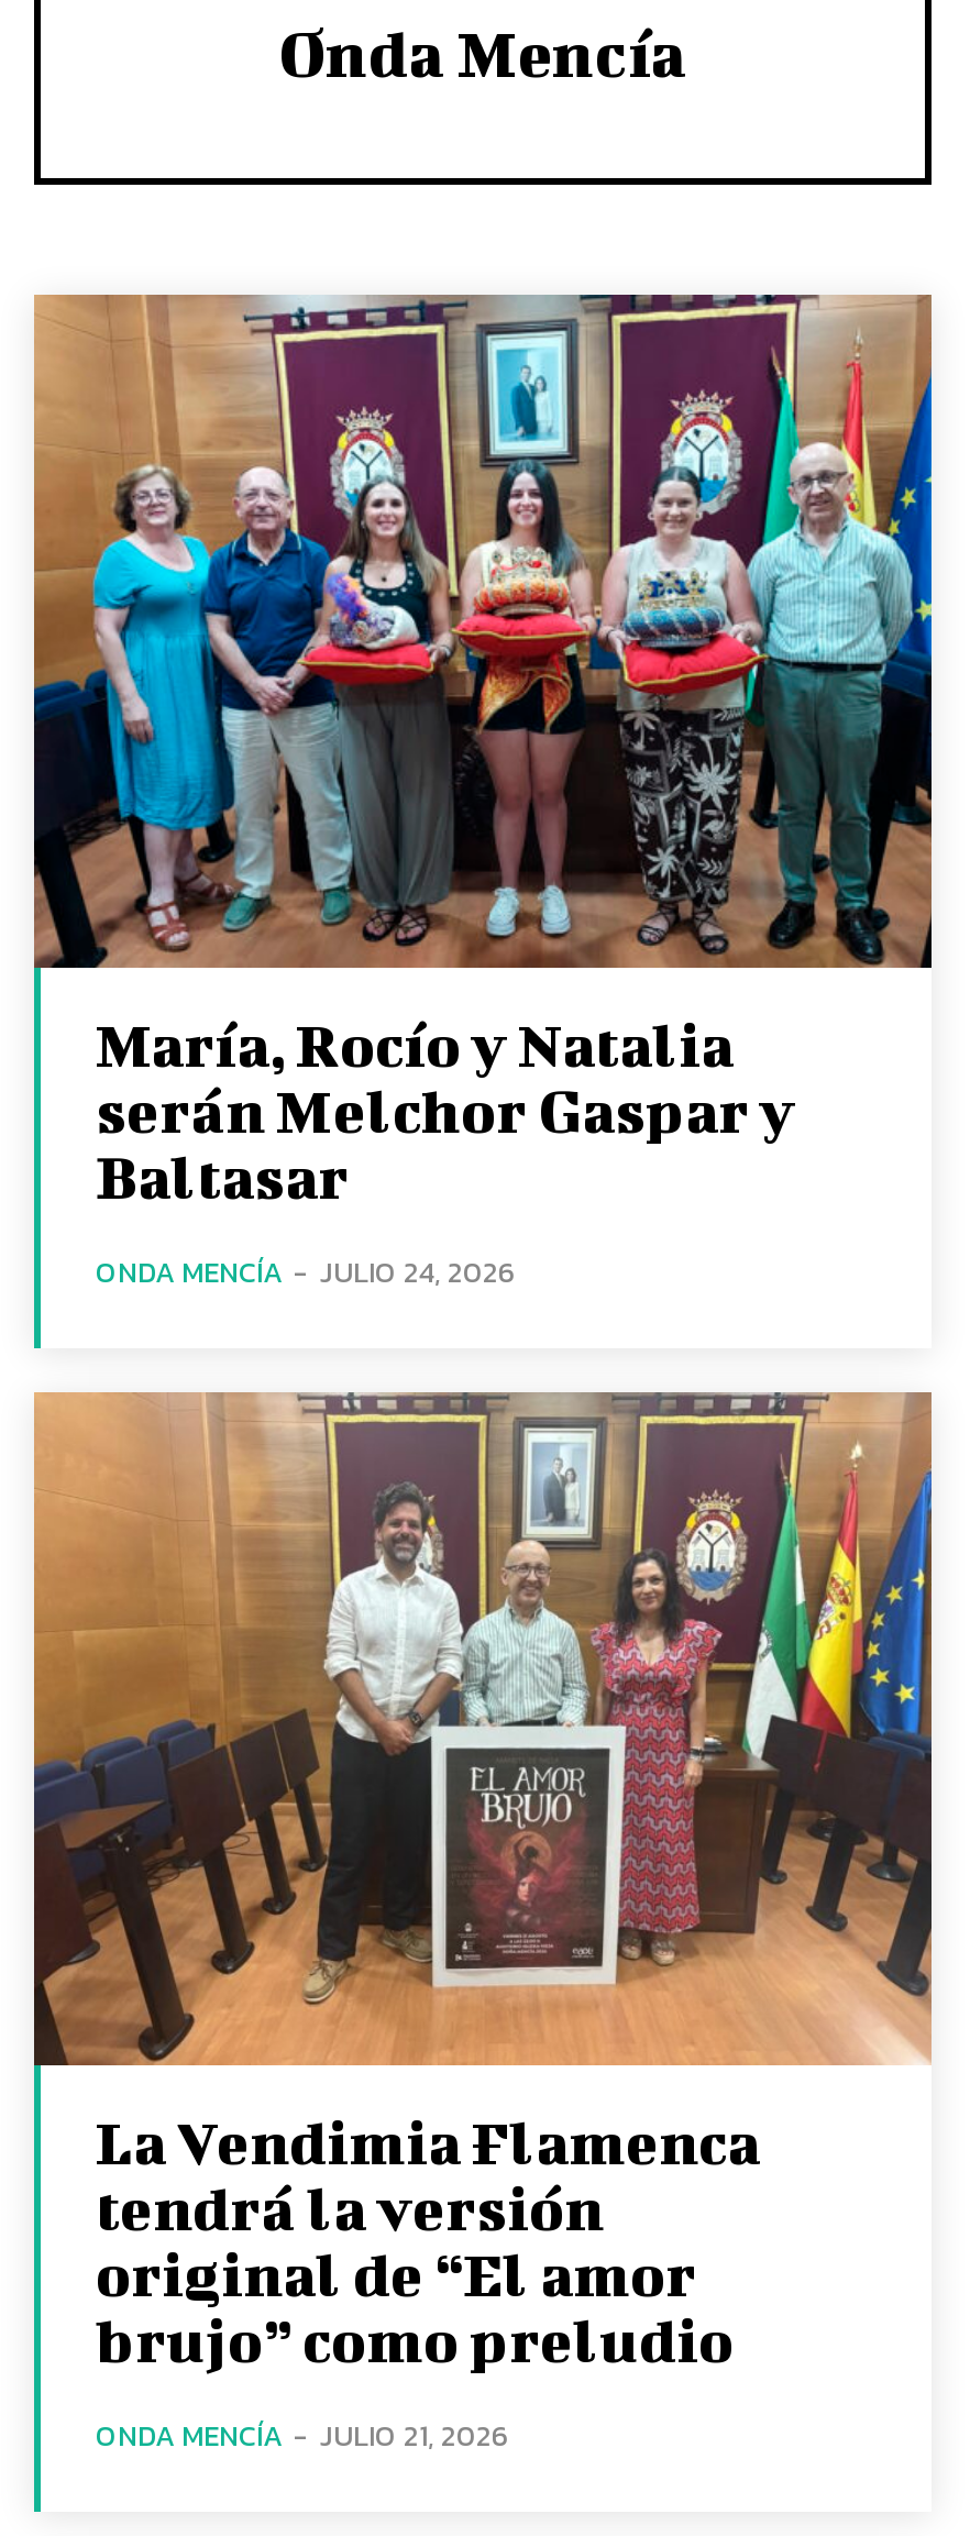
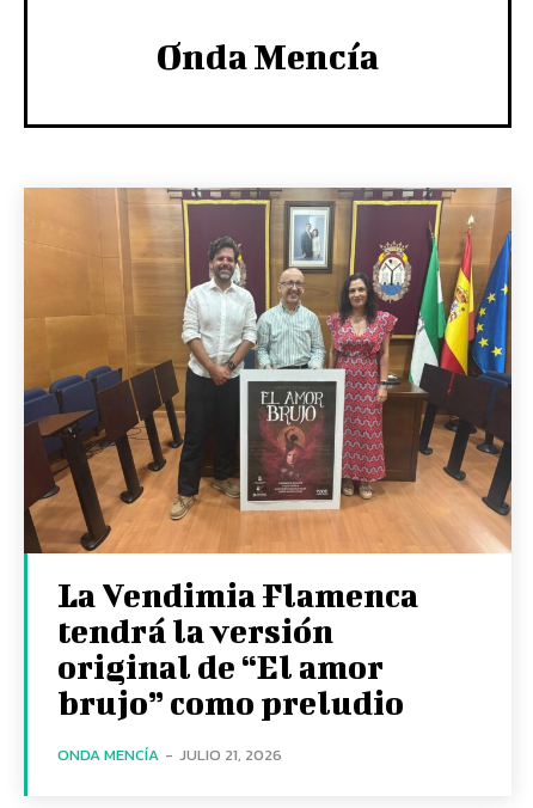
[32,293,934,1293] [image] | María, Rocío y Natalia | serán Melchor Gaspar y | Baltasar | ONDA MENCÍA - JULIO 24, 2026 -> none

